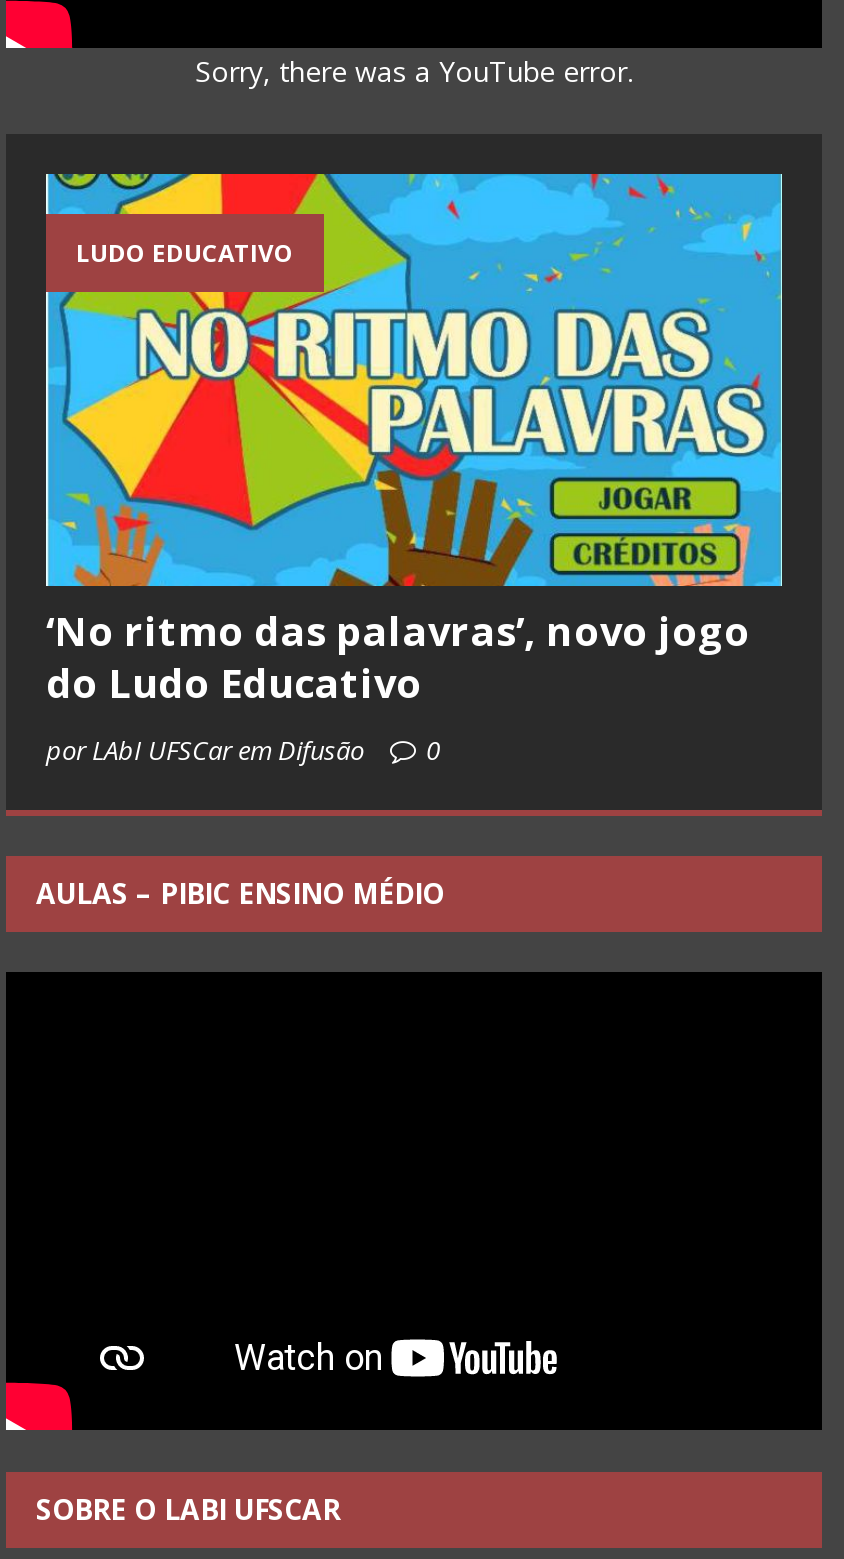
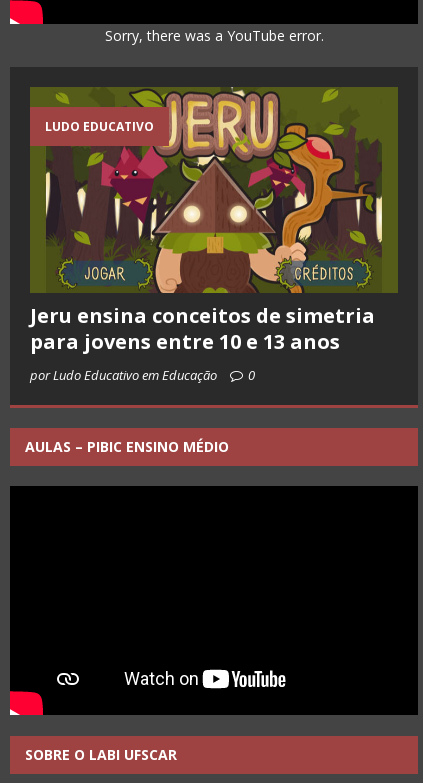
[44,172,784,769] [image] | ‘No ritmo das palavras’, novo jogo | do Ludo Educativo | por LAbI UFSCar em Difusão -> [30,87,398,384] [image] | Jeru ensina conceitos de simetria | para jovens entre 10 e 13 anos | por Ludo Educativo em Educação

